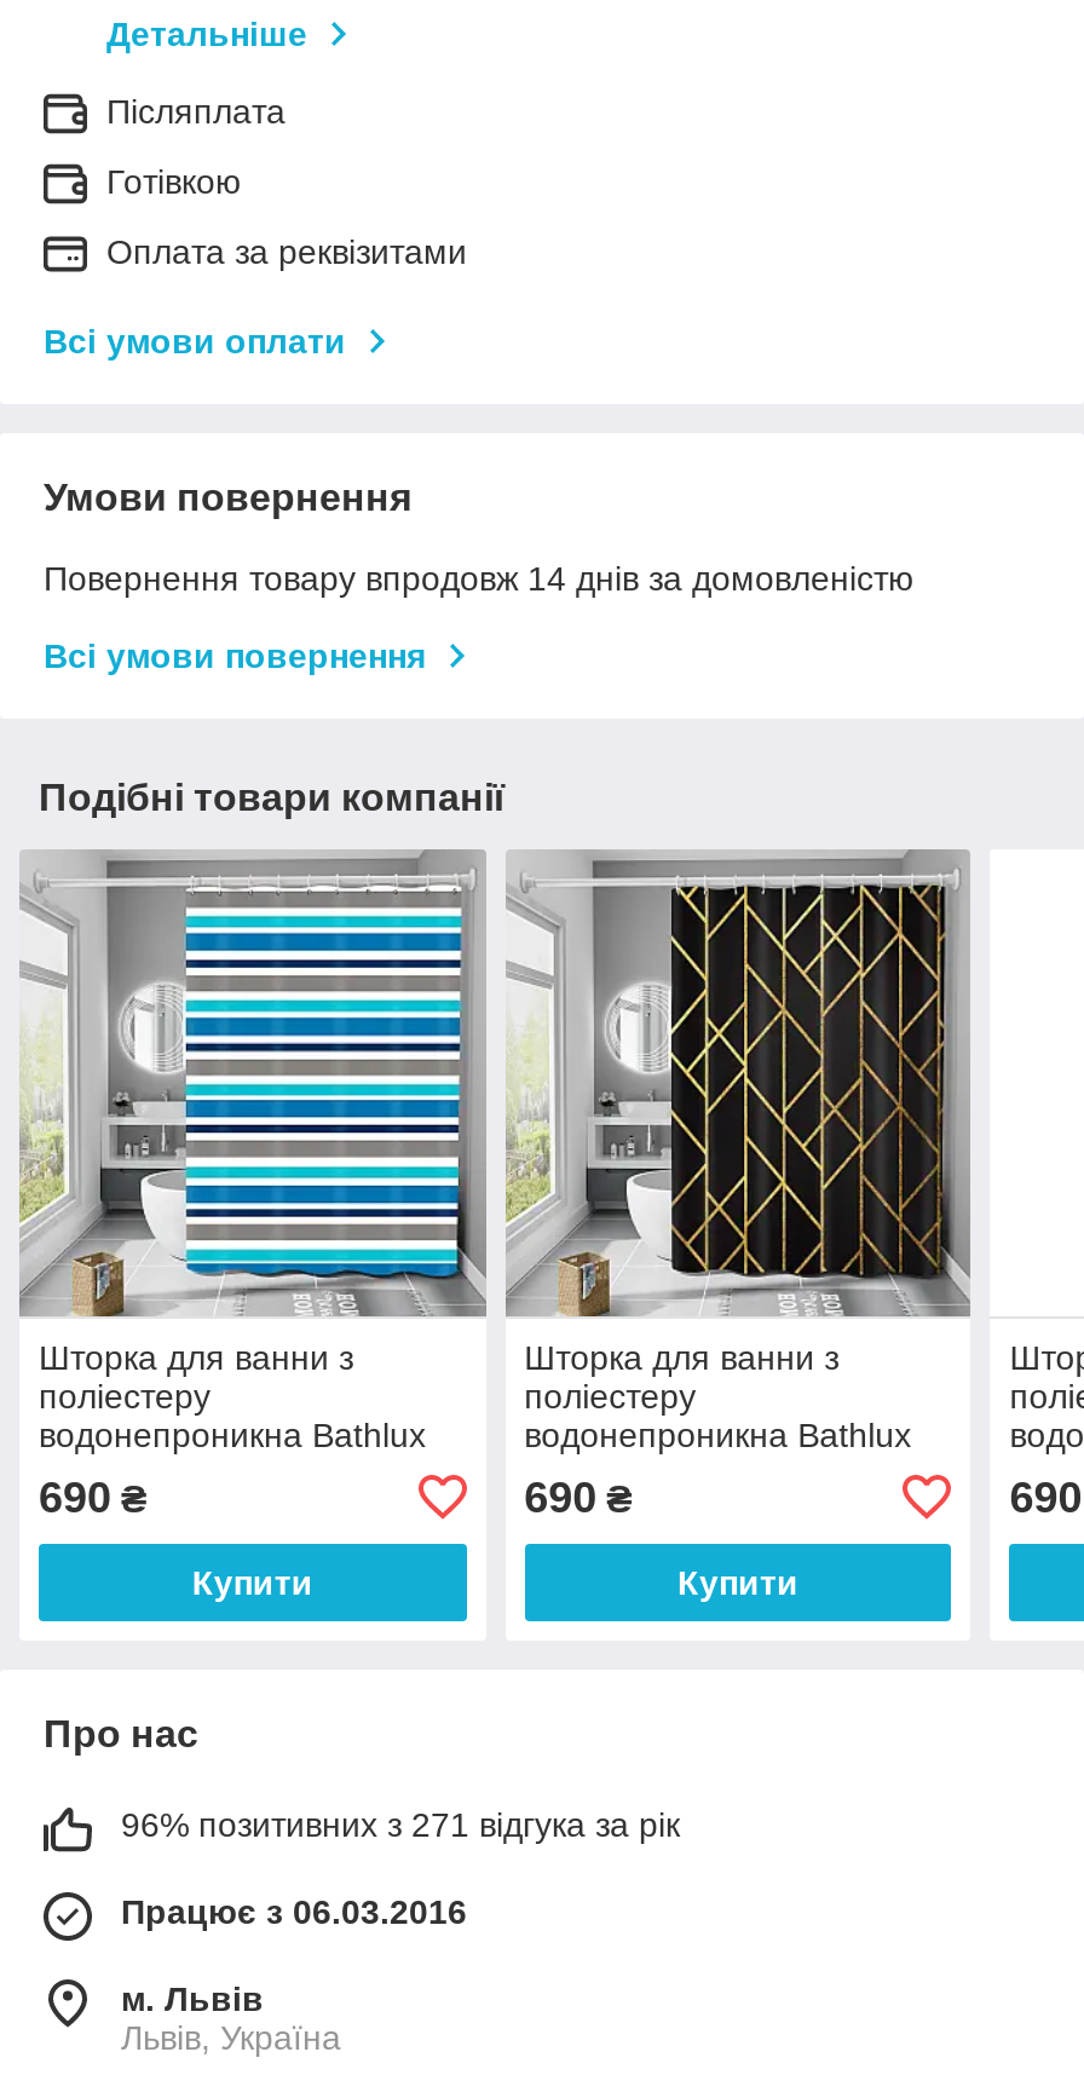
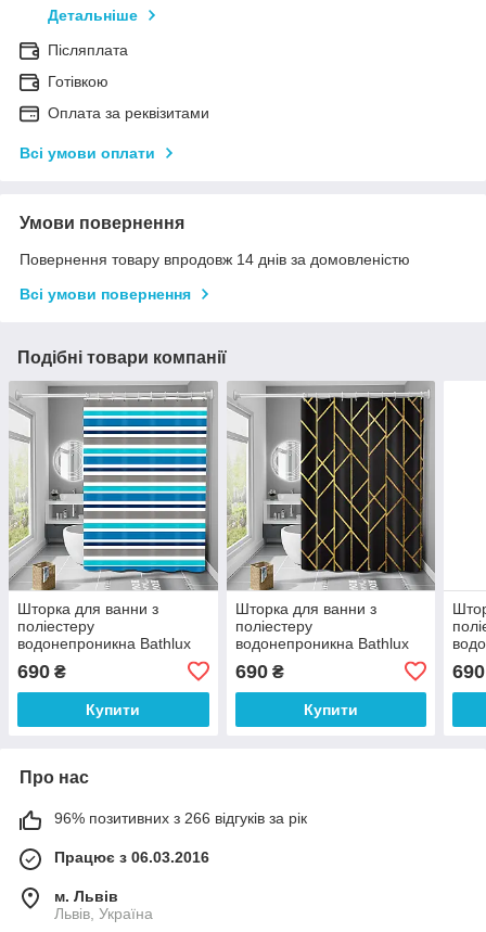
[121,1805,680,1843] 96% позитивних з 271 відгука за рік -> [54,809,307,827] 96% позитивних з 266 відгуків за рік

